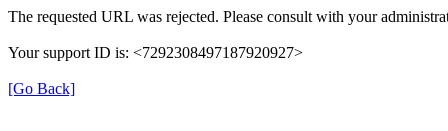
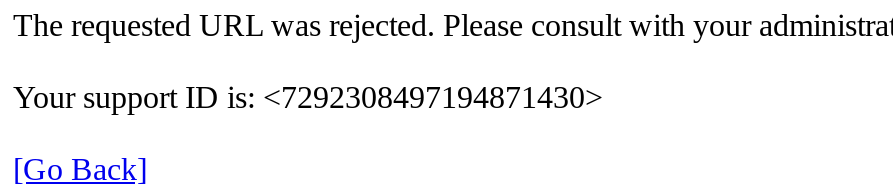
[8,44,303,61] Your support ID is: <7292308497187920927> -> [13,80,603,114] Your support ID is: <7292308497194871430>

